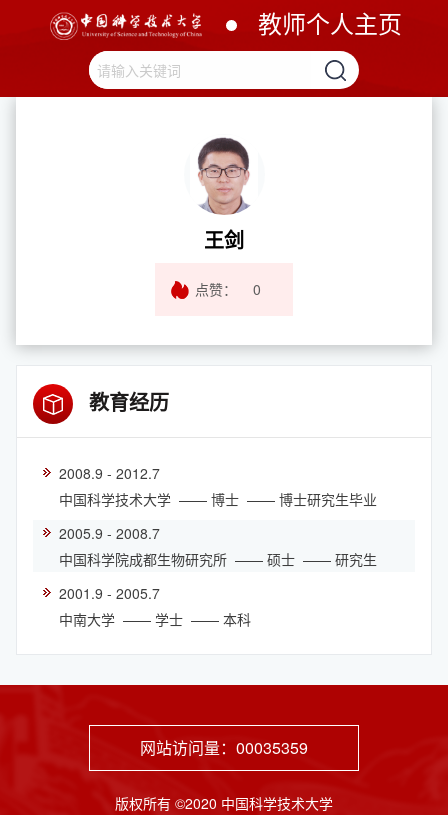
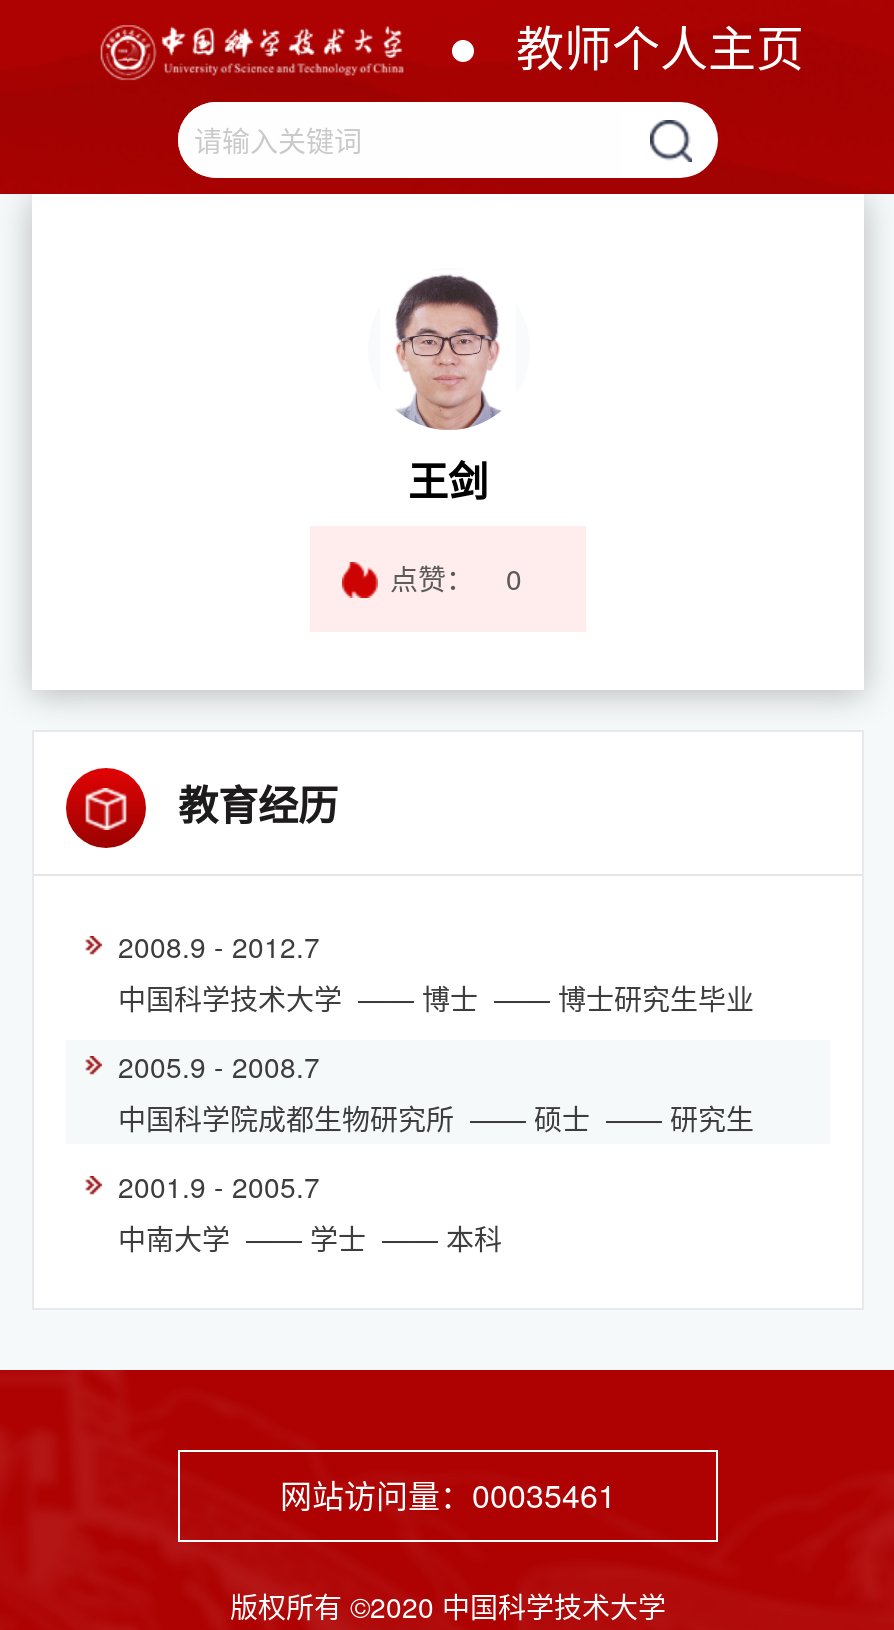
[140,736,308,759] 网站访问量：00035359 -> [280,1471,616,1517] 网站访问量：00035461

